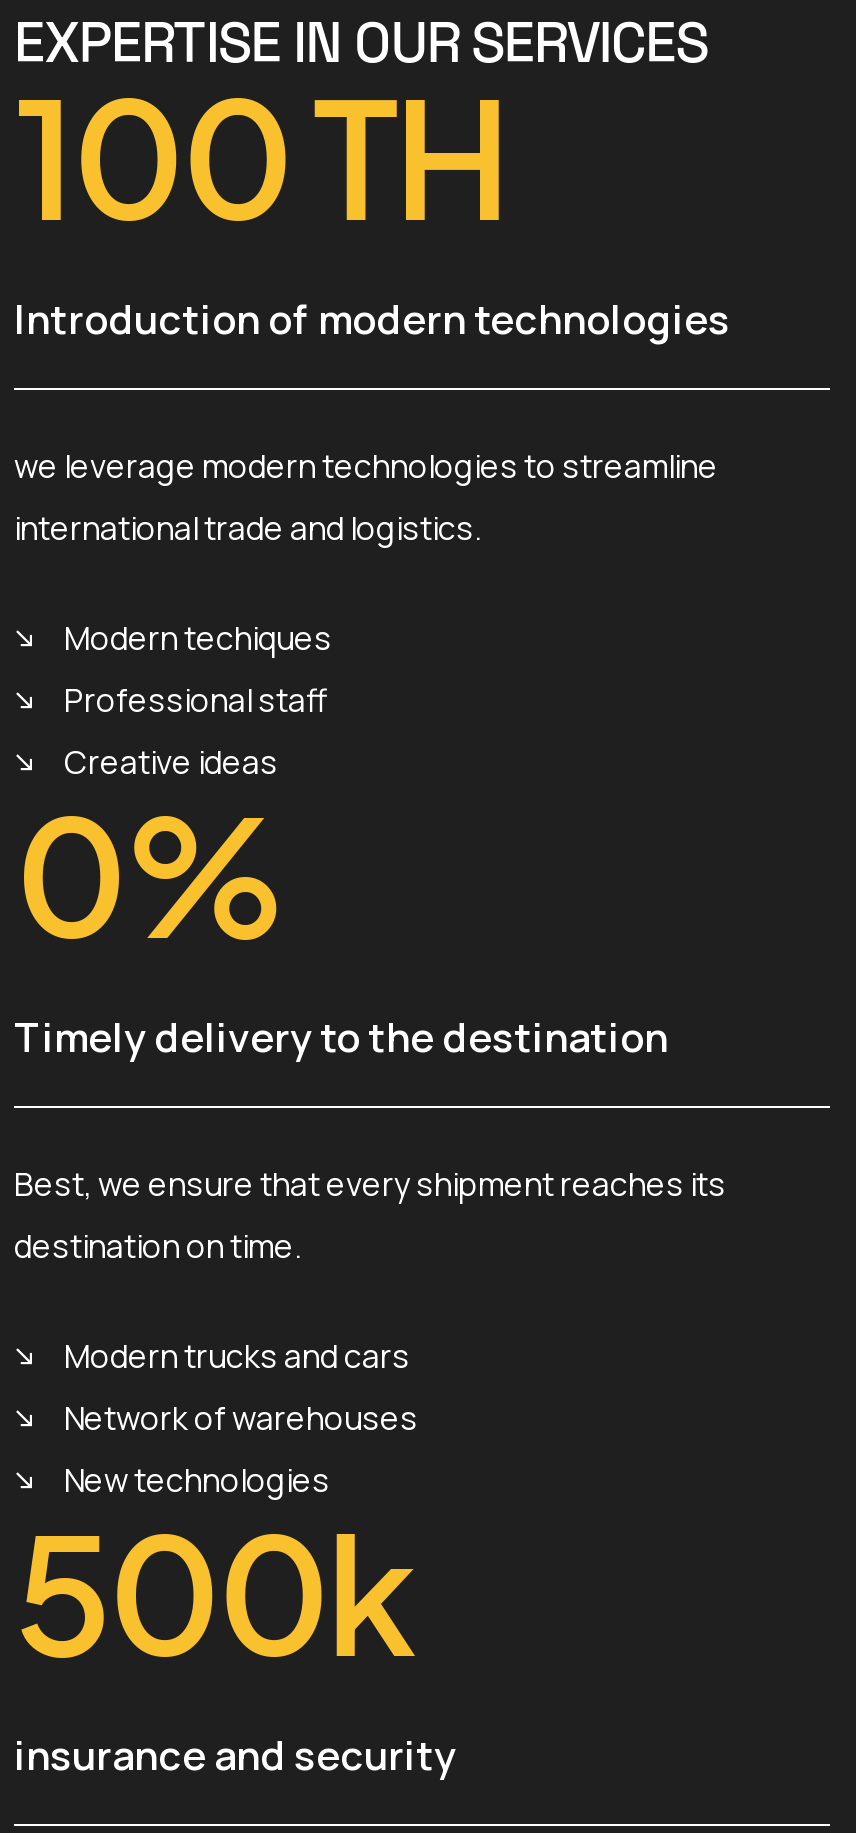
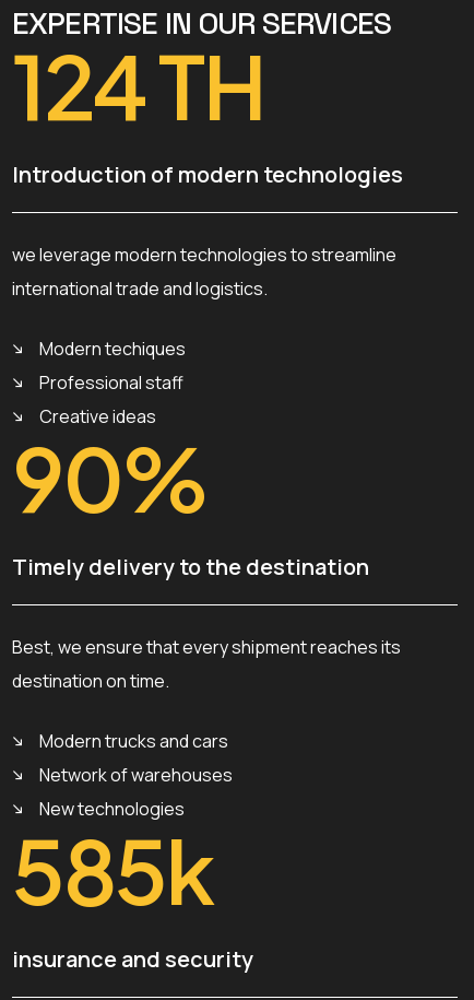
[14,53,507,255] 100 TH -> [12,29,265,139] 124 TH
[14,771,280,973] 0% -> [12,421,207,532] 90%
[14,1489,411,1691] 500k -> [12,814,212,924] 585k

